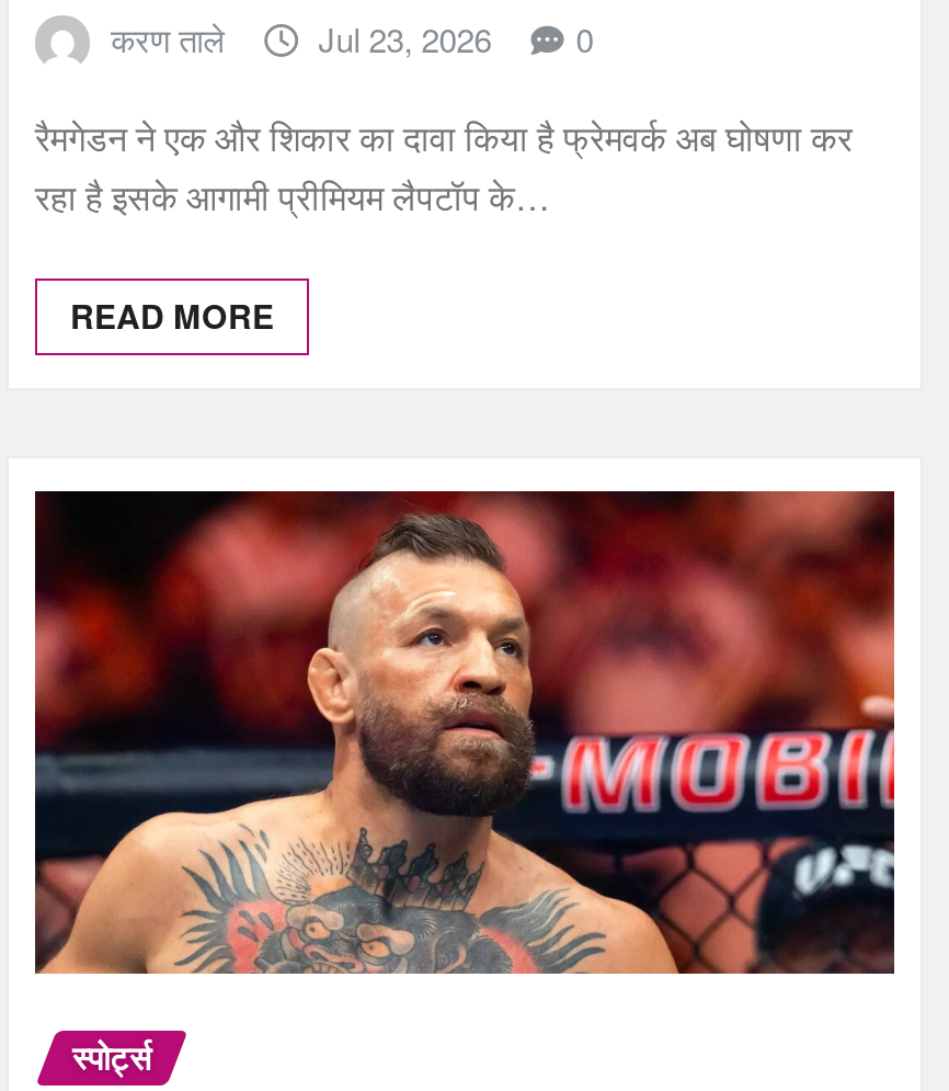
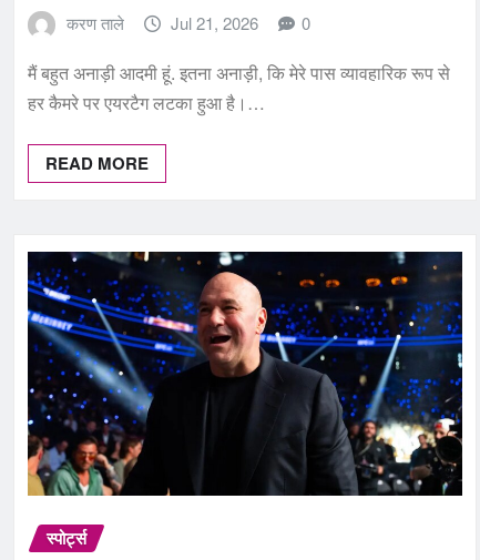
[318,15,594,61] Jul 23, 2026 0 -> [171,11,310,34] Jul 21, 2026 0
[35,111,853,220] रैमगेडन ने एक और शिकार का दावा किया है फ्रेमवर्क अब घोषणा कर | रहा है इसके आगामी प्रीमियम लैपटॉप के… -> [28,59,450,115] मैं बहुत अनाड़ी आदमी हूं. इतना अनाड़ी, कि मेरे पास व्यावहारिक रूप से | हर कैमरे पर एयरटैग लटका हुआ है।…
[33,489,896,976] [image] -> [27,251,463,497] [image]

